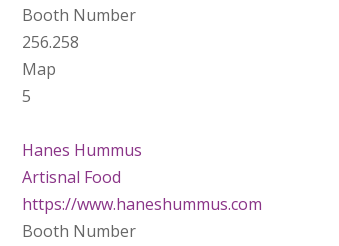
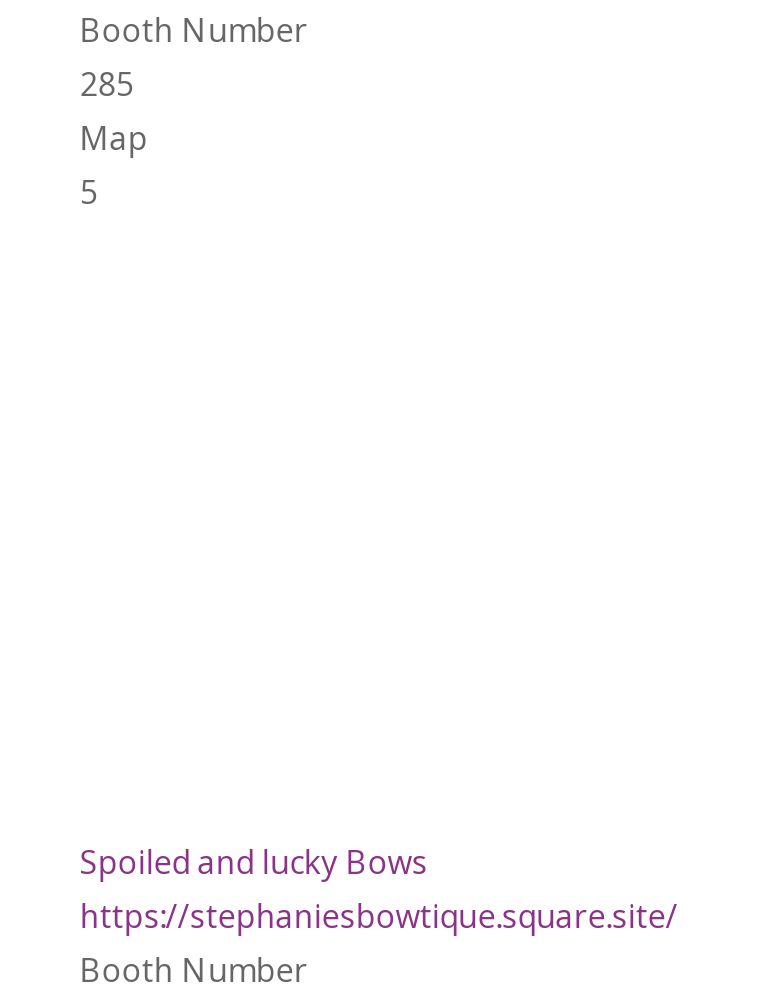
[22,31,79,53] 256.258 -> [80,62,134,106] 285
[22,139,262,215] Hanes Hummus | Artisnal Food | https://www.haneshummus.com -> [80,840,678,938] Spoiled and lucky Bows | https://stephaniesbowtique.square.site/

